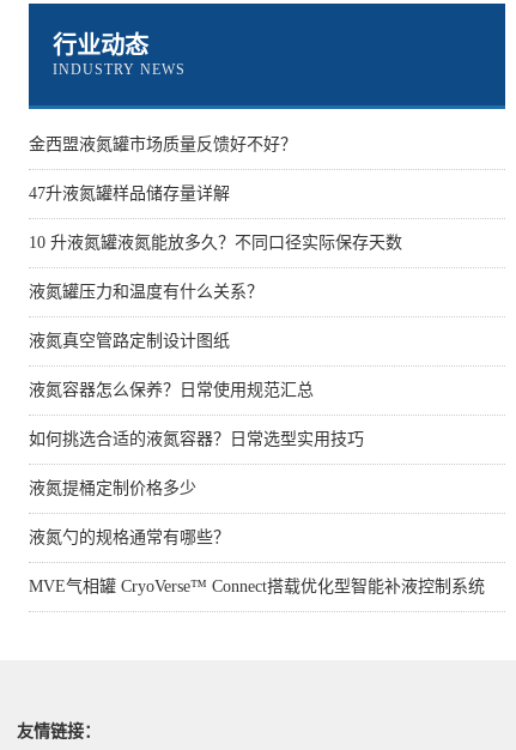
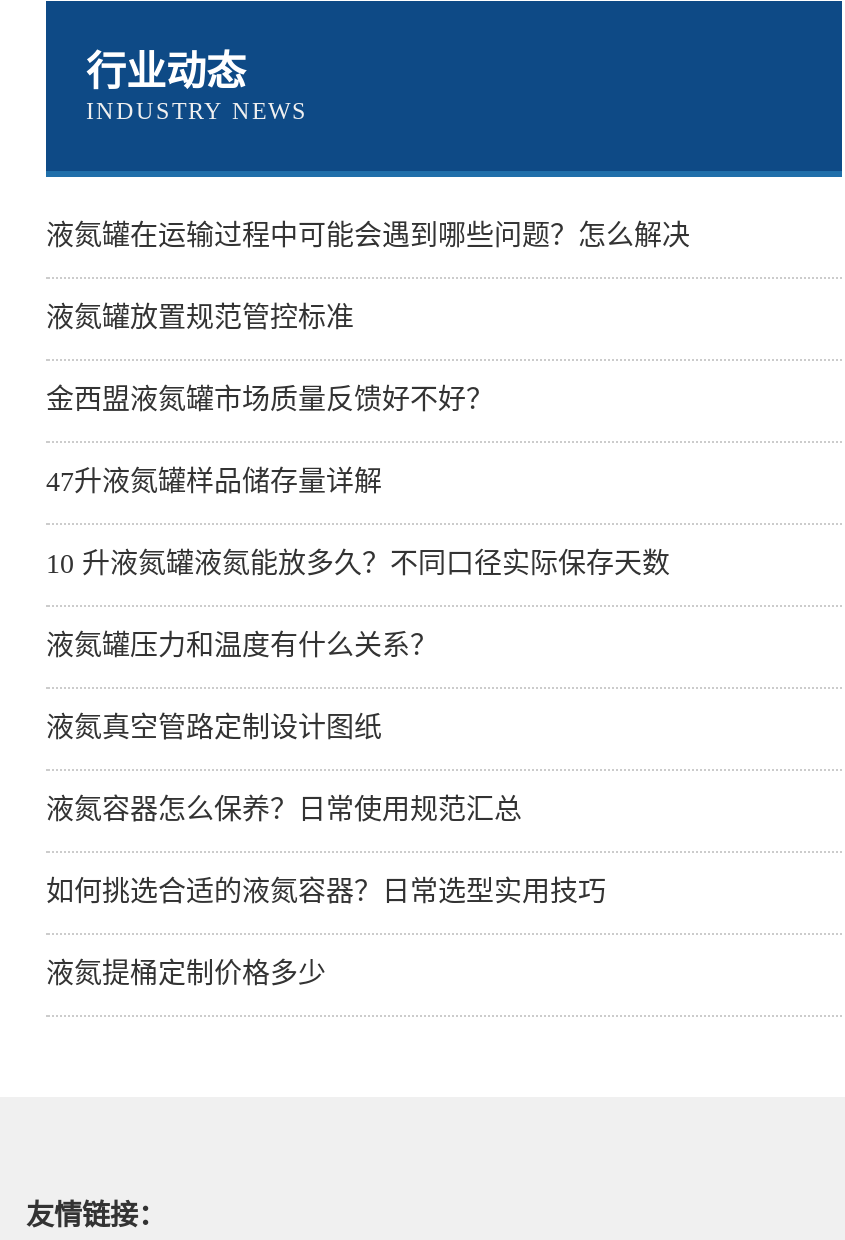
none -> [46,221,690,333] 液氮罐在运输过程中可能会遇到哪些问题？怎么解决 | 液氮罐放置规范管控标准
moved [29,135,402,497] -> [46,385,670,989]: 金西盟液氮罐市场质量反馈好不好？ | 47升液氮罐样品储存量详解 | 10 升液氮罐液氮能放多久？不同口径实际保存天数 | 液氮罐压力和温度有什么关系？ | 液氮真空管路定制设计图纸 | 液氮容器怎么保养？日常使用规范汇总 | 如何挑选合适的液氮容器？日常选型实用技巧 | 液氮提桶定制价格多少
[29,528,485,595] 液氮勺的规格通常有哪些？ | MVE气相罐 CryoVerse™ Connect搭载优化型智能补液控制系统 -> none

